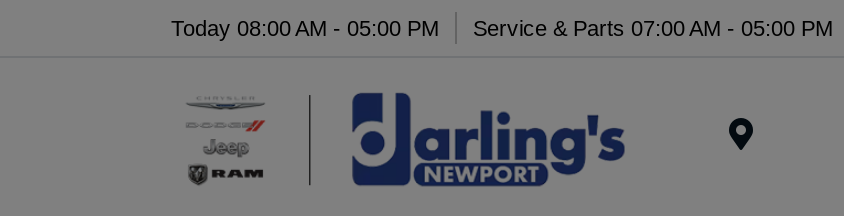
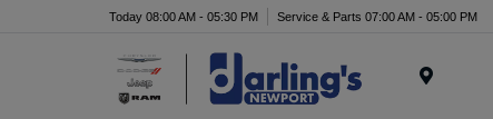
[171,15,833,39] Today 08:00 AM - 05:00 PM Service & Parts 07:00 AM - 05:00 PM -> [109,9,477,23] Today 08:00 AM - 05:30 PM Service & Parts 07:00 AM - 05:00 PM

